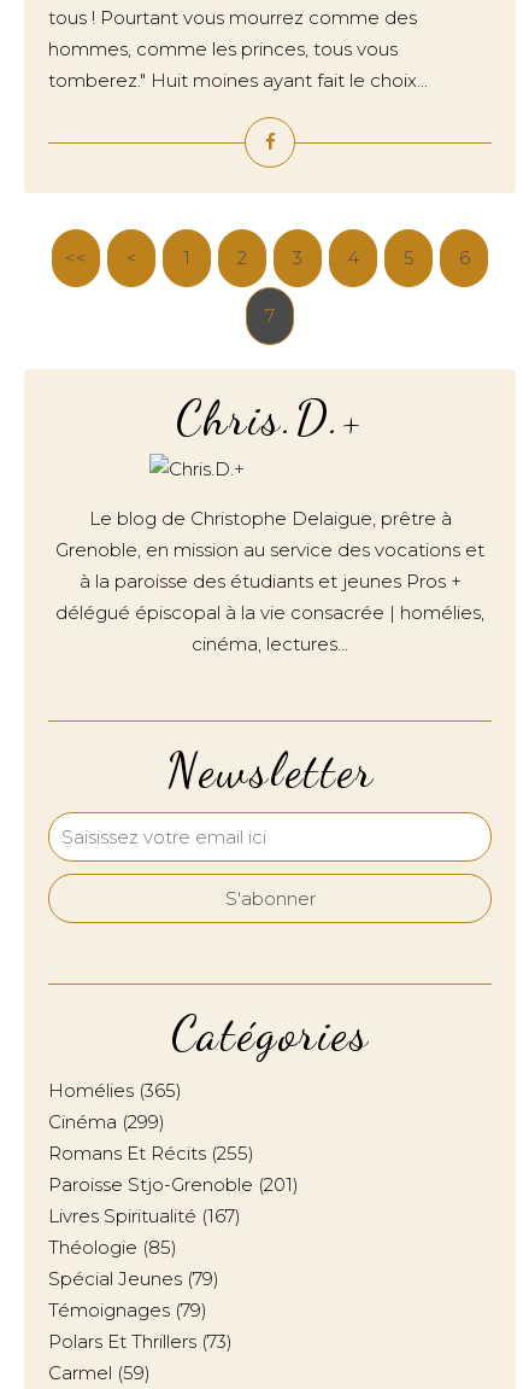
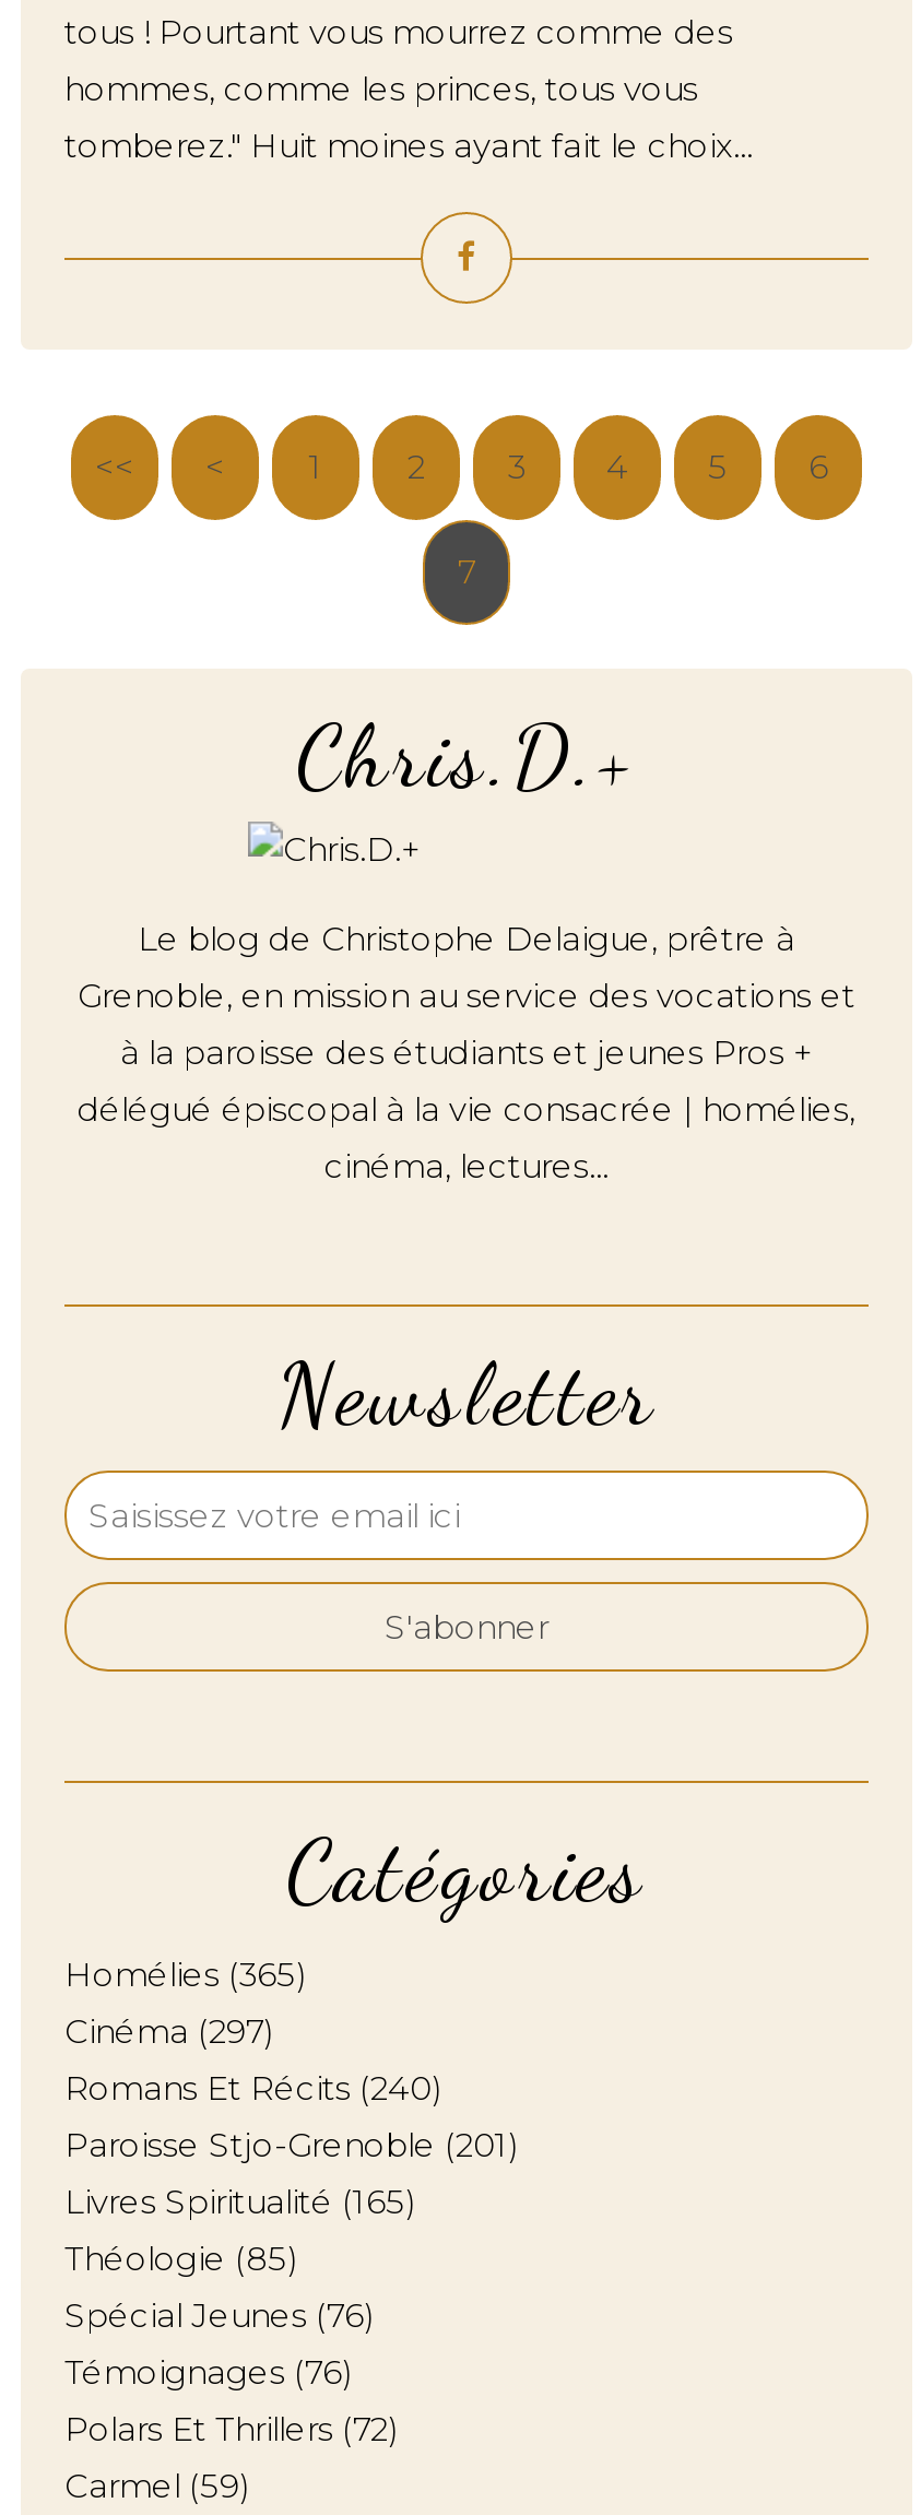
[48,1110,165,1133] Cinéma (299) -> [64,2010,274,2052] Cinéma (297)
[48,1142,254,1165] Romans Et Récits (255) -> [64,2067,442,2109] Romans Et Récits (240)
[48,1204,241,1227] Livres Spiritualité (167) -> [64,2181,416,2222] Livres Spiritualité (165)
[48,1267,219,1290] Spécial Jeunes (79) -> [64,2294,375,2336] Spécial Jeunes (76)
[48,1298,207,1321] Témoignages (79) -> [64,2351,353,2393] Témoignages (76)
[48,1330,233,1353] Polars Et Thrillers (73) -> [64,2408,399,2449] Polars Et Thrillers (72)

